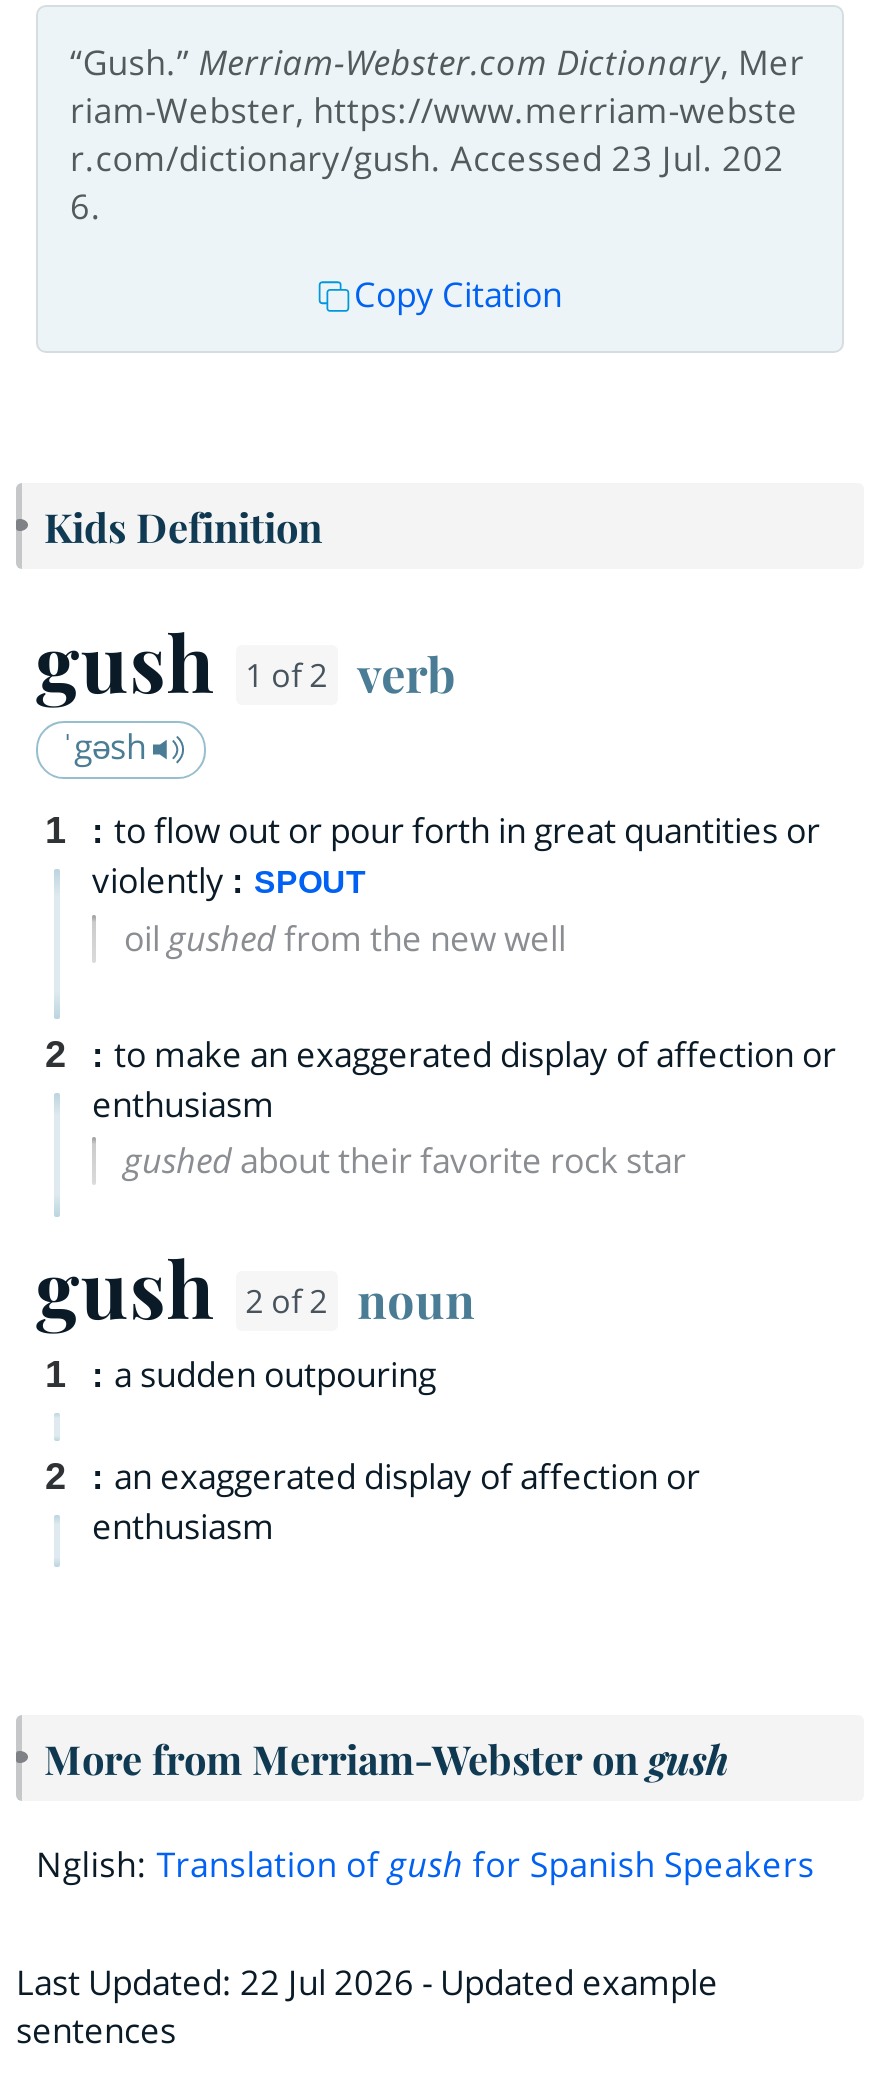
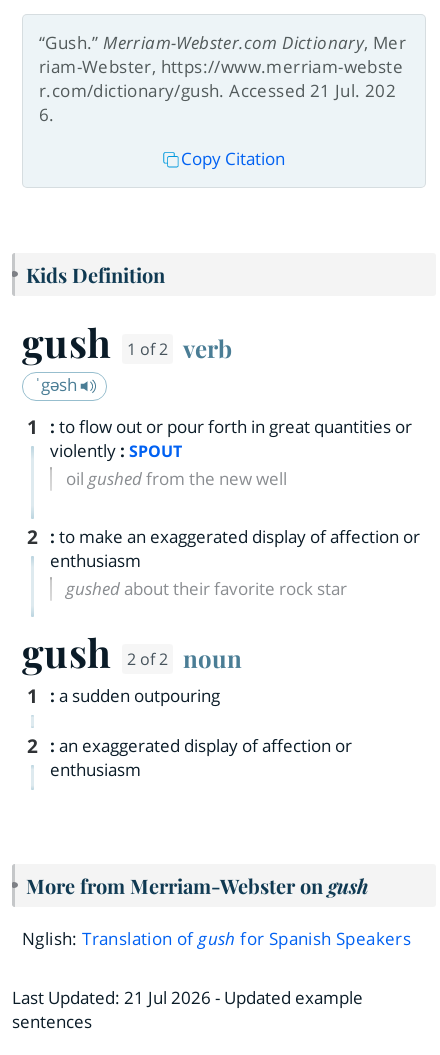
[70,135,784,181] r.com/dictionary/gush. Accessed 23 Jul. 202 -> [39,79,396,102] r.com/dictionary/gush. Accessed 21 Jul. 202
[16,1959,718,2005] Last Updated: 22 Jul 2026 - Updated example -> [12,986,363,1009] Last Updated: 21 Jul 2026 - Updated example

